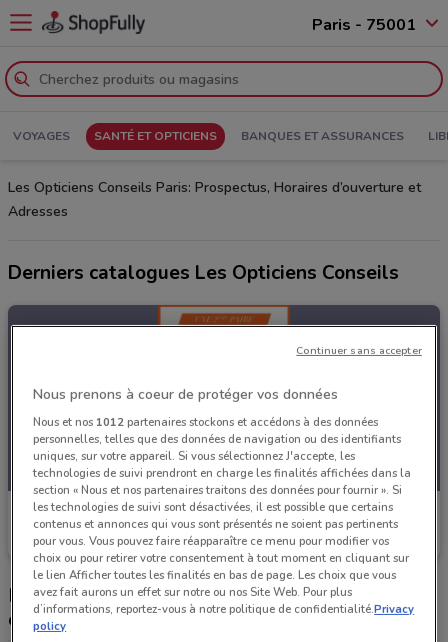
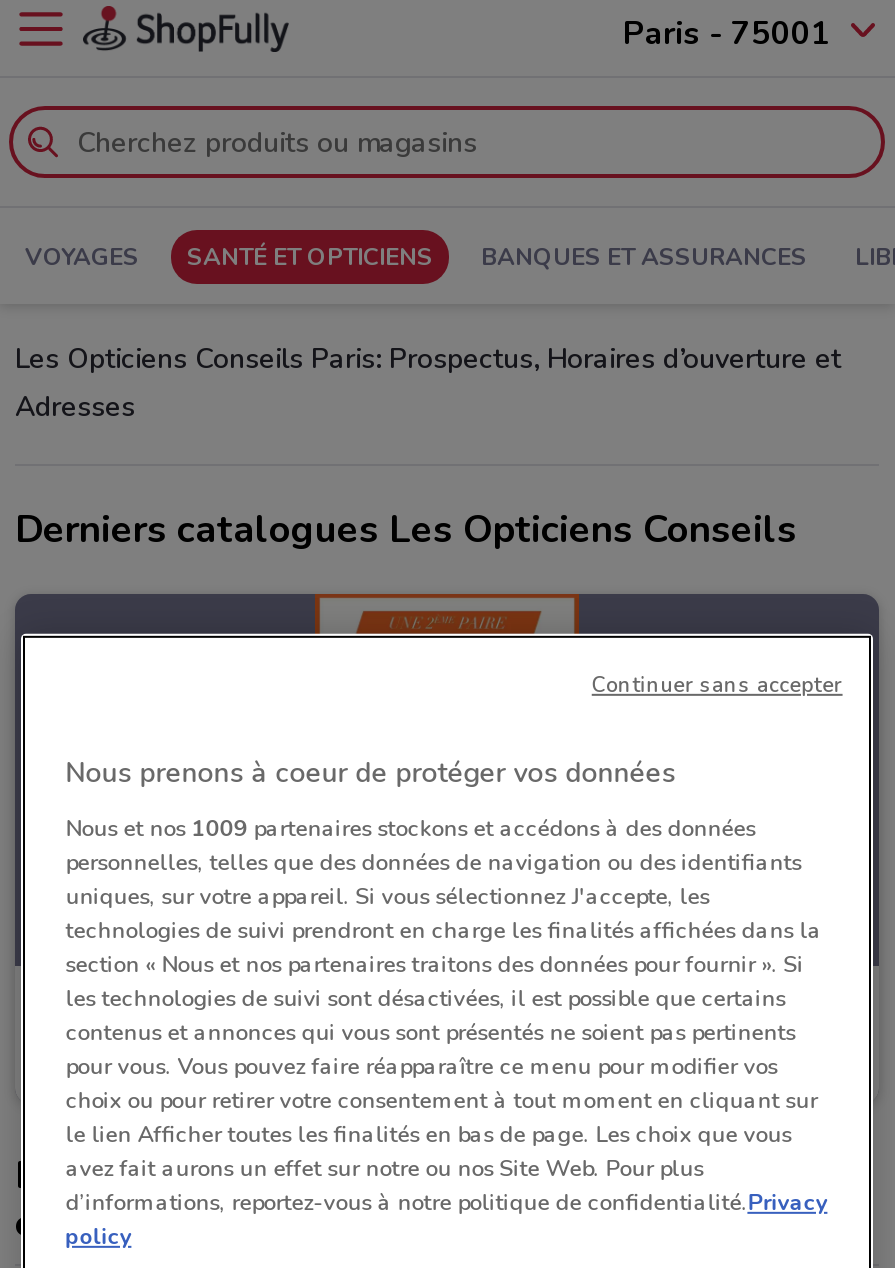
[33,414,378,430] Nous et nos 1012 partenaires stockons et accédons à des données -> [65,812,755,844] Nous et nos 1009 partenaires stockons et accédons à des données

